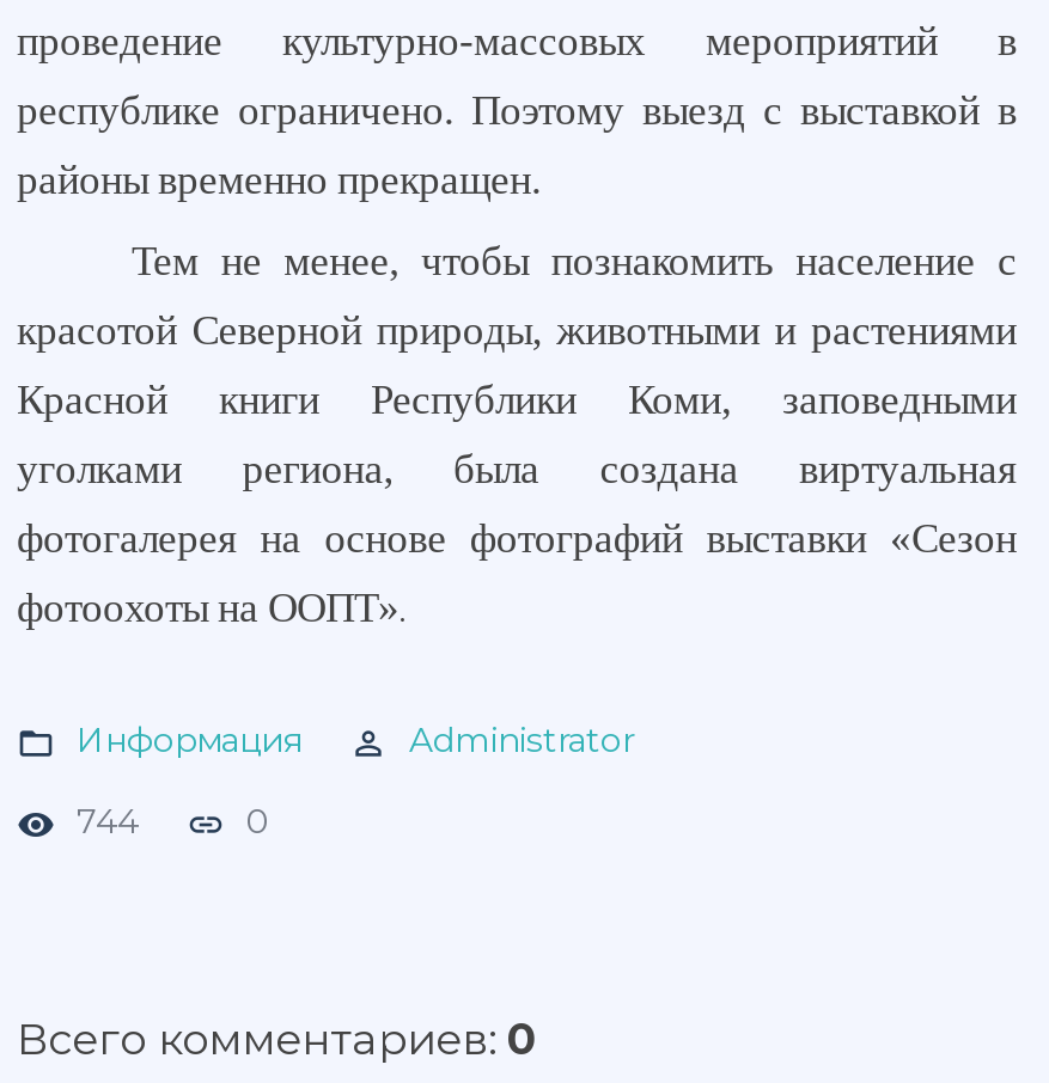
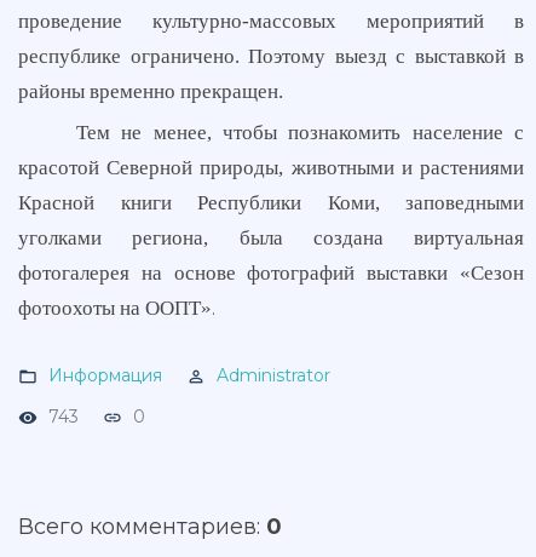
[77,800,139,843] 744 -> [48,405,79,427] 743

